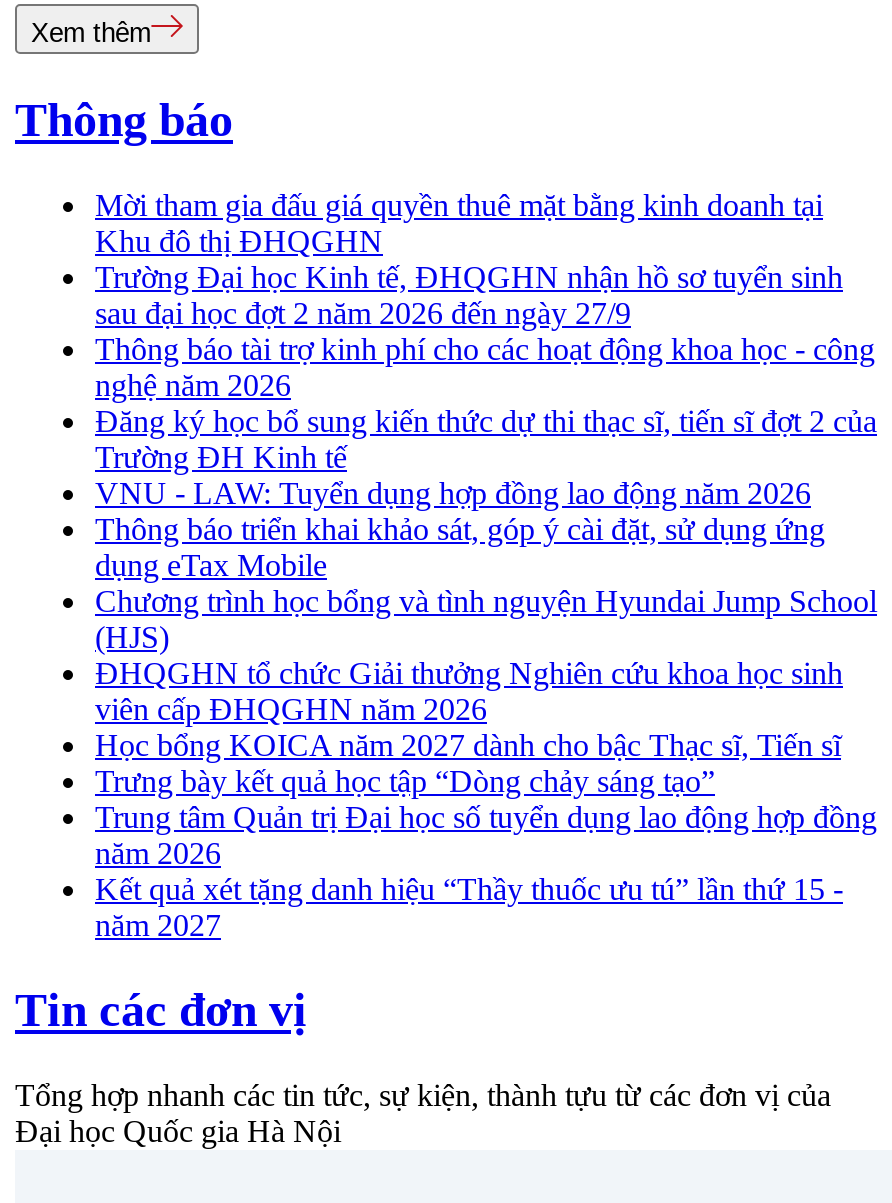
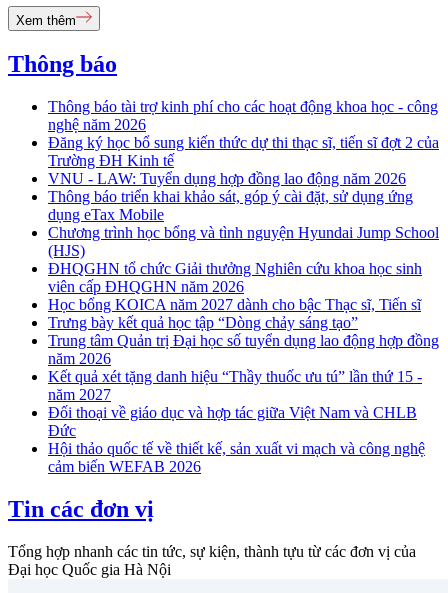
[95,188,843,330] Mời tham gia đấu giá quyền thuê mặt bằng kinh doanh tại | Khu đô thị ĐHQGHN | Trường Đại học Kinh tế, ĐHQGHN nhận hồ sơ tuyển sinh | sau đại học đợt 2 năm 2026 đến ngày 27/9 -> none
moved [95,332,877,942] -> [48,98,439,403]: Thông báo tài trợ kinh phí cho các hoạt động khoa học - công | nghệ năm 2026 | Đăng ký học bổ sung kiến thức dự thi thạc sĩ, tiến sĩ đợt 2 của | ... | Kết quả xét tặng danh hiệu “Thầy thuốc ưu tú” lần thứ 15 - | năm 2027
none -> [48,404,425,475] Đối thoại về giáo dục và hợp tác giữa Việt Nam và CHLB | Đức | Hội thảo quốc tế về thiết kế, sản xuất vi mạch và công nghệ | cảm biến WEFAB 2026

